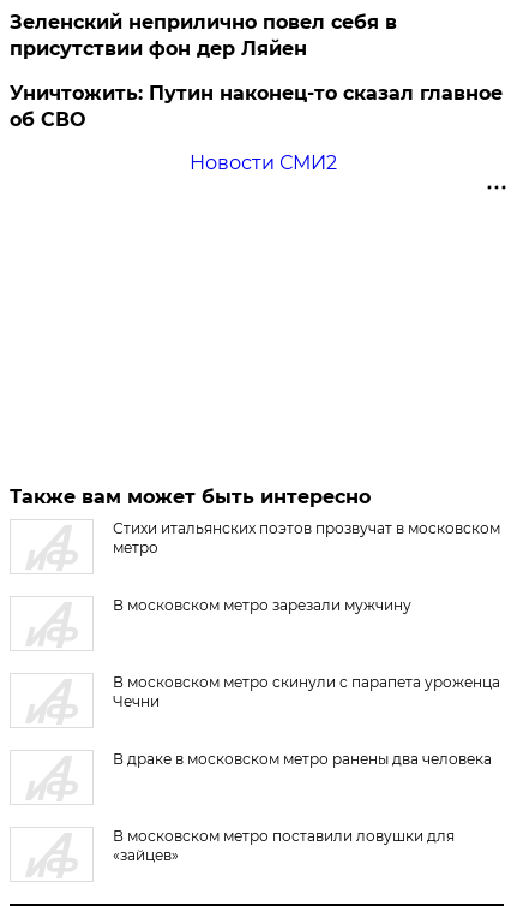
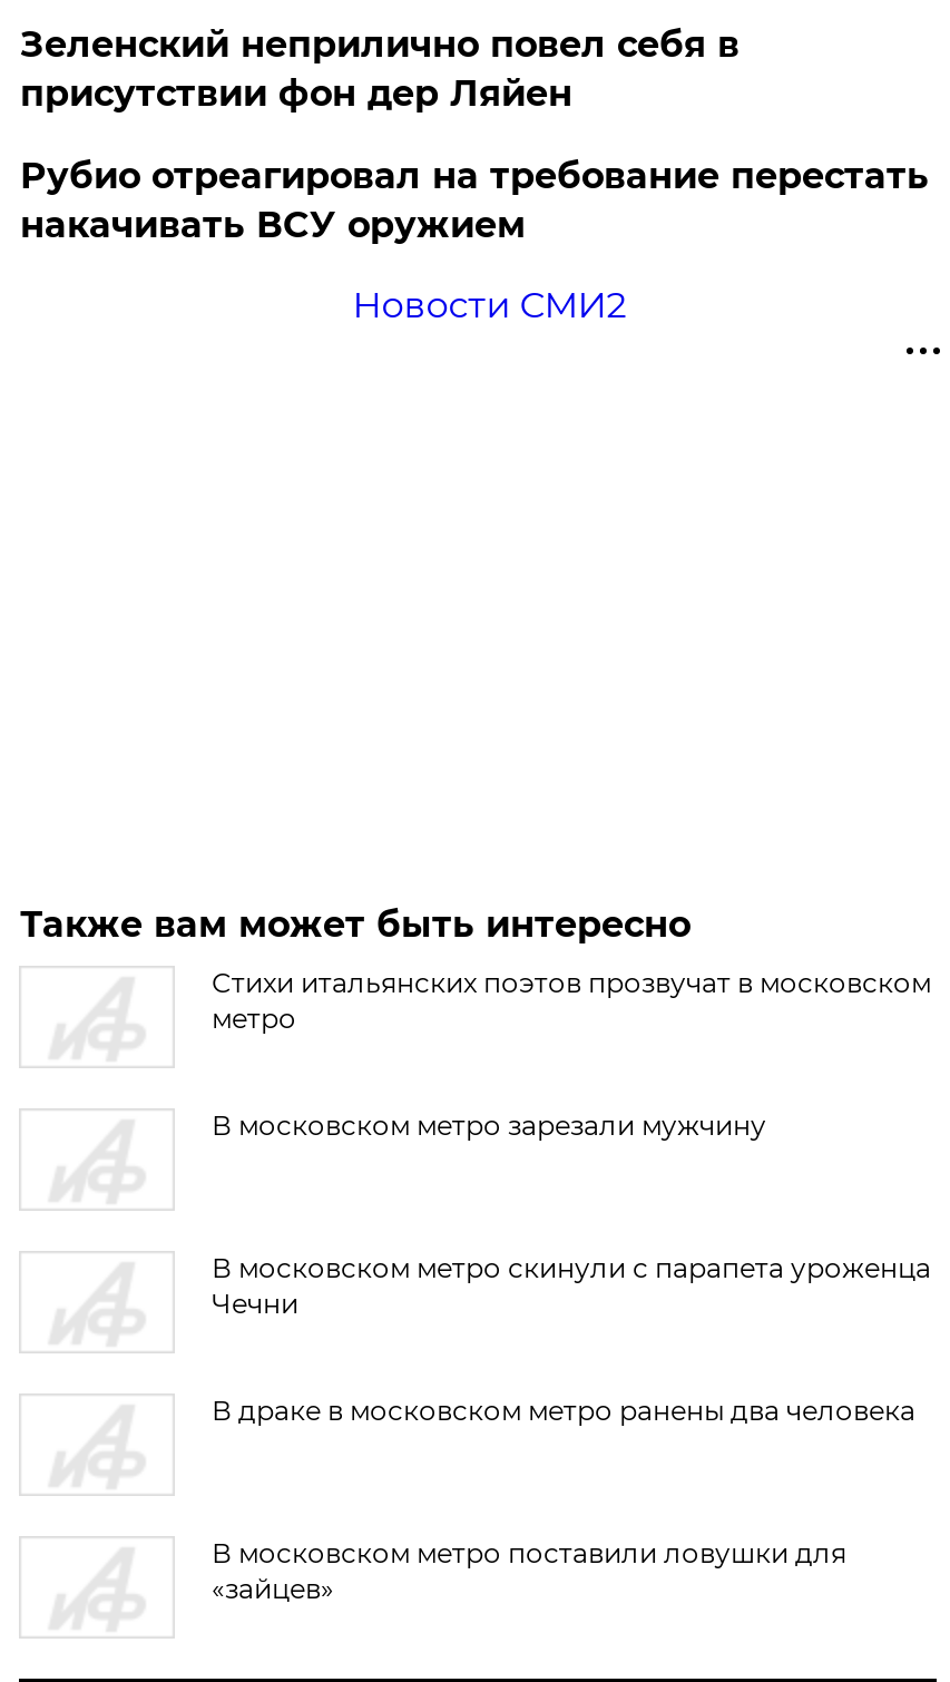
[10,82,503,131] Уничтожить: Путин наконец-то сказал главное | об СВО -> [20,155,929,246] Рубио отреагировал на требование перестать | накачивать ВСУ оружием

